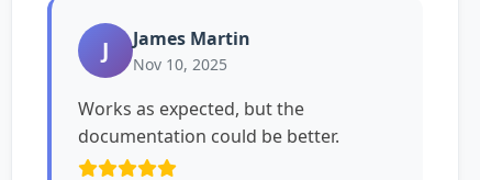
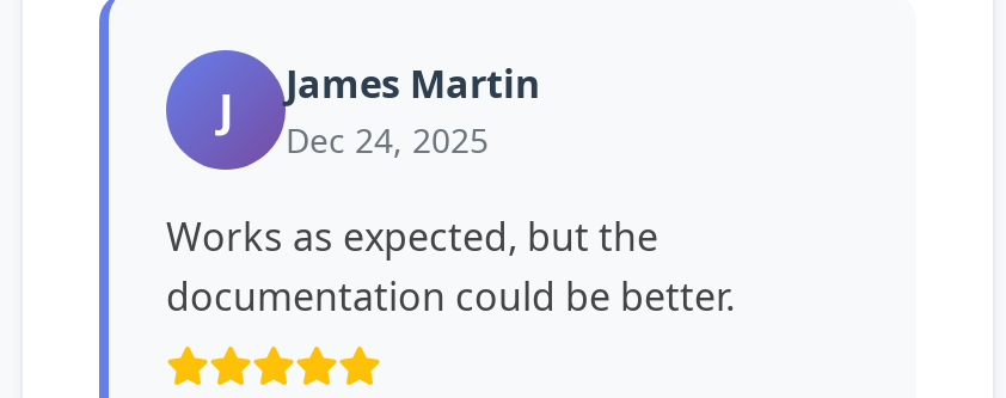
[102,26,250,74] J Nov 10, 2025 James Martin -> [219,56,541,161] J Dec 24, 2025 James Martin

